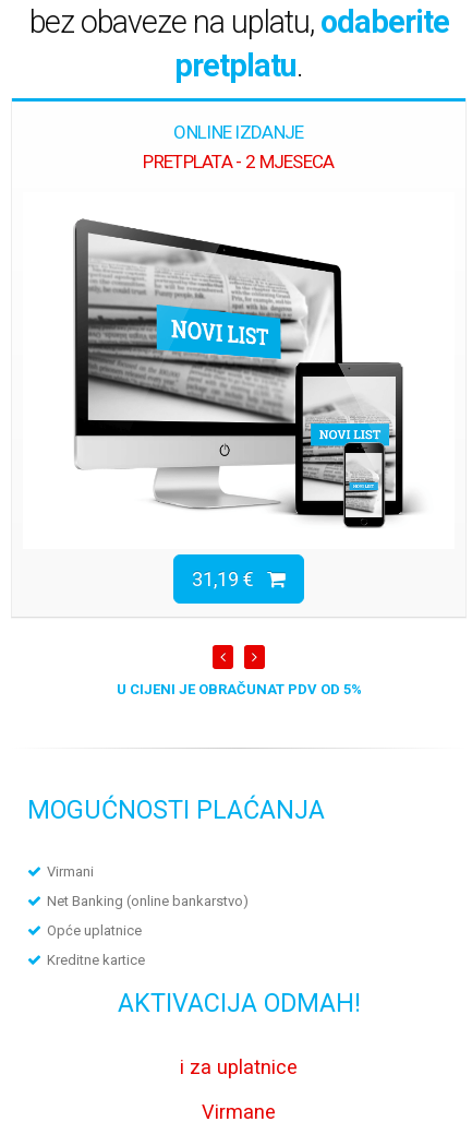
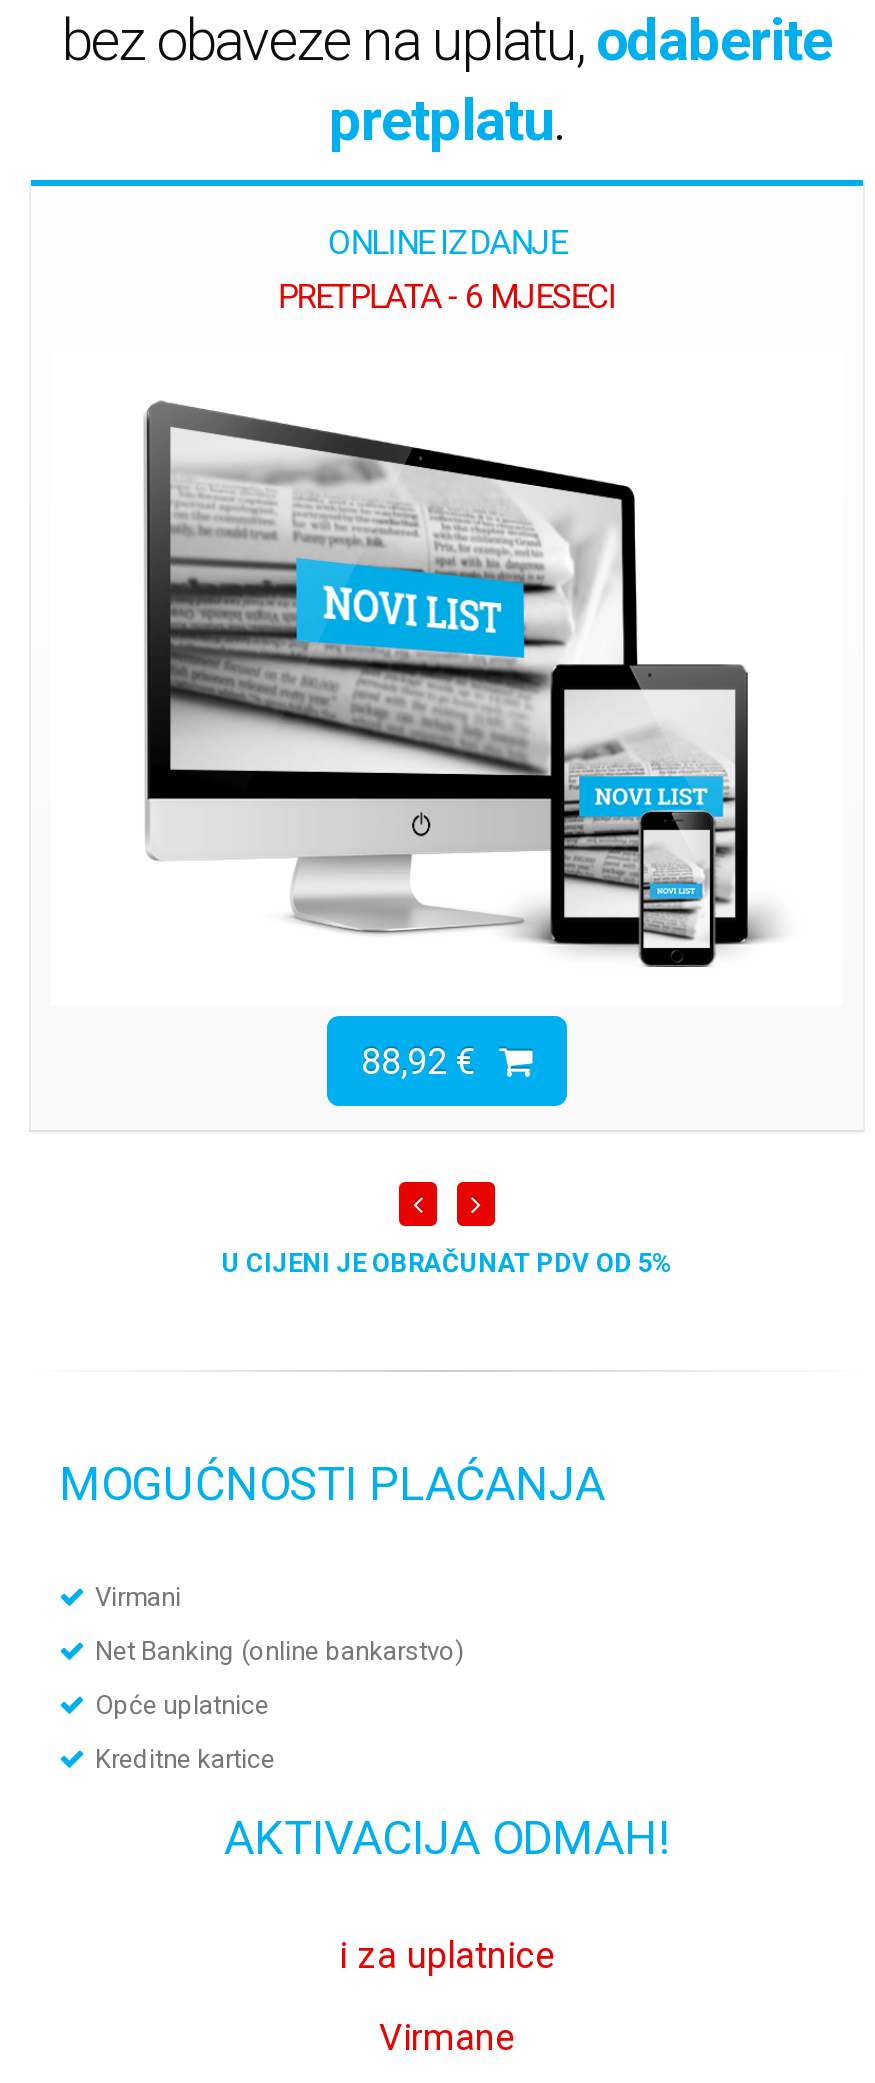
[143,151,334,172] PRETPLATA - 2 MJESECA -> [278,276,616,316] PRETPLATA - 6 MJESECI
[192,568,267,591] 31,19 € -> [361,1041,499,1083] 88,92 €

